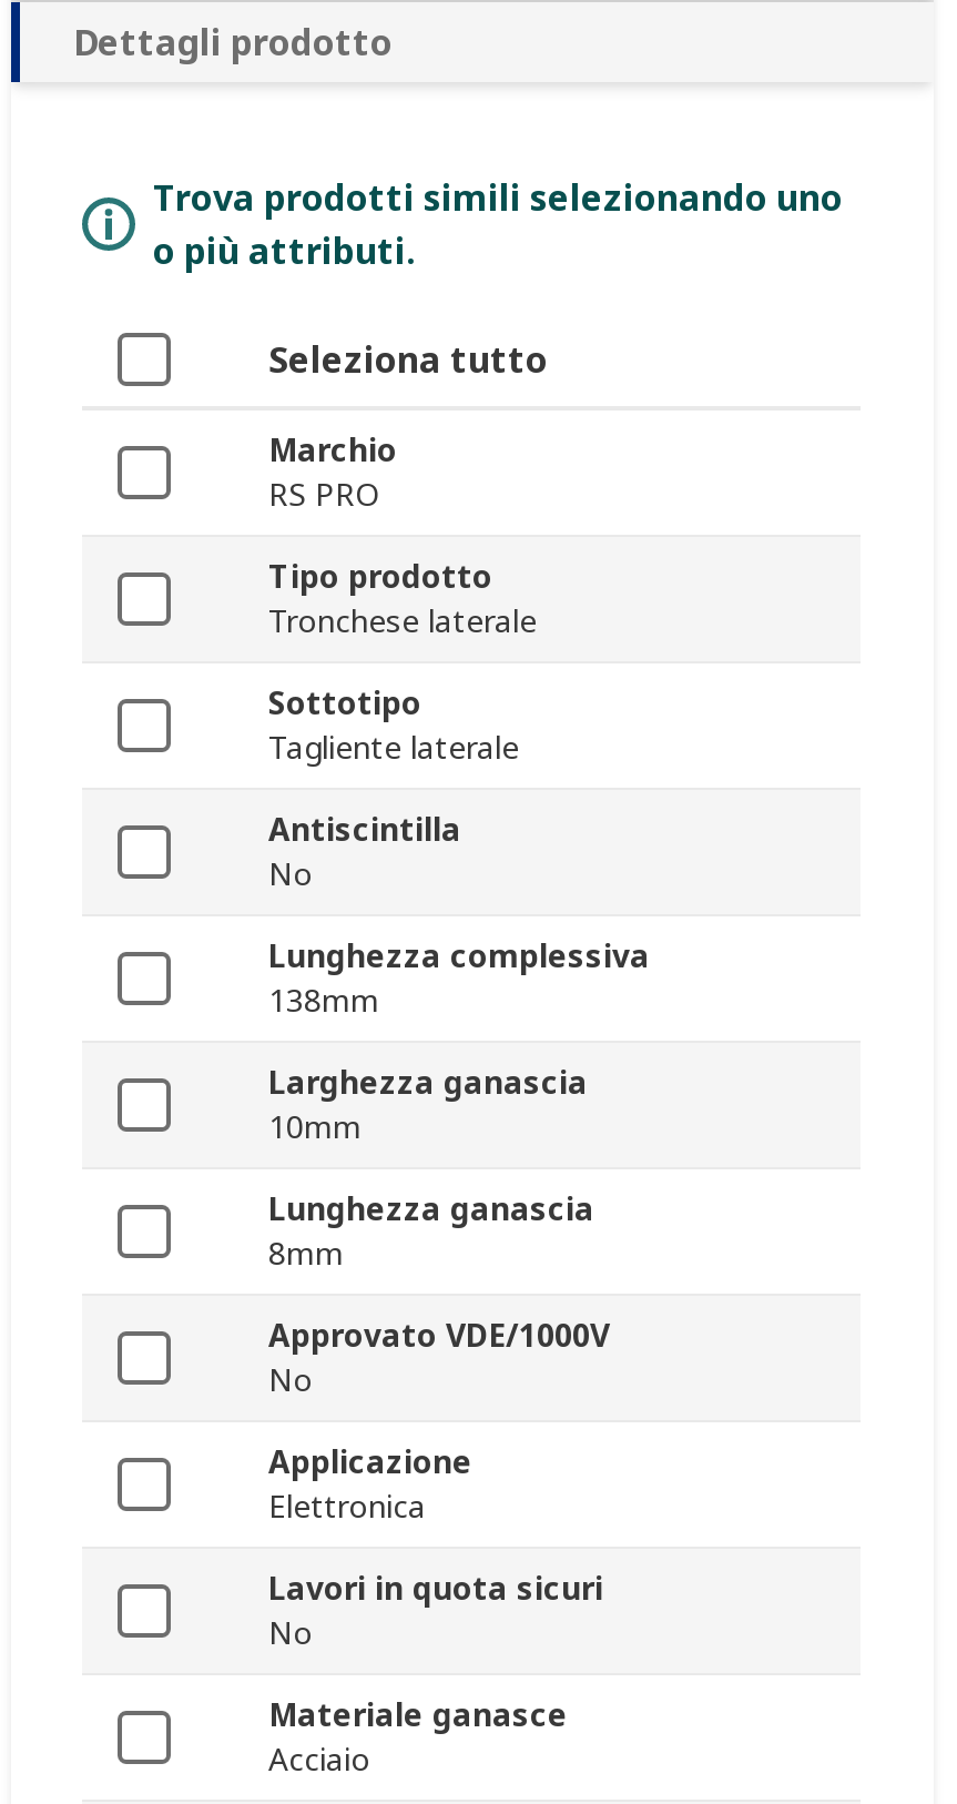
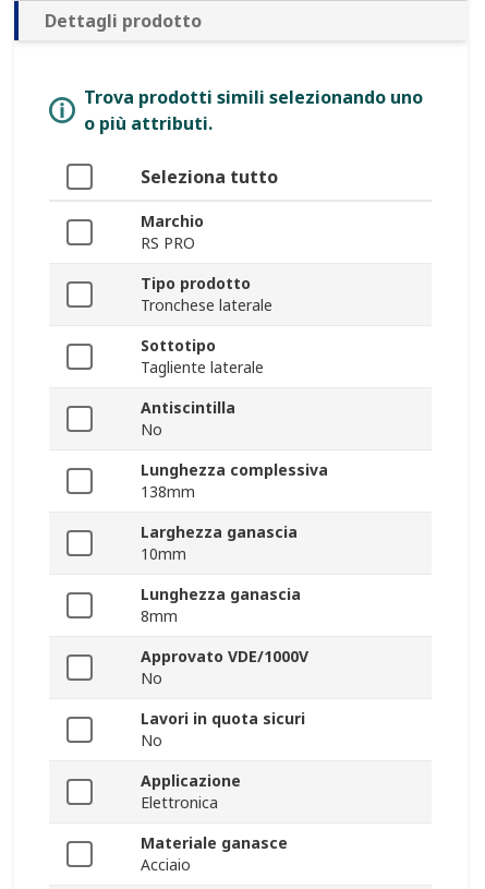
moved [268,1441,472,1528] -> [141,771,241,813]: Applicazione | Elettronica
moved [268,1568,603,1654] -> [141,708,305,751]: Lavori in quota sicuri | No

